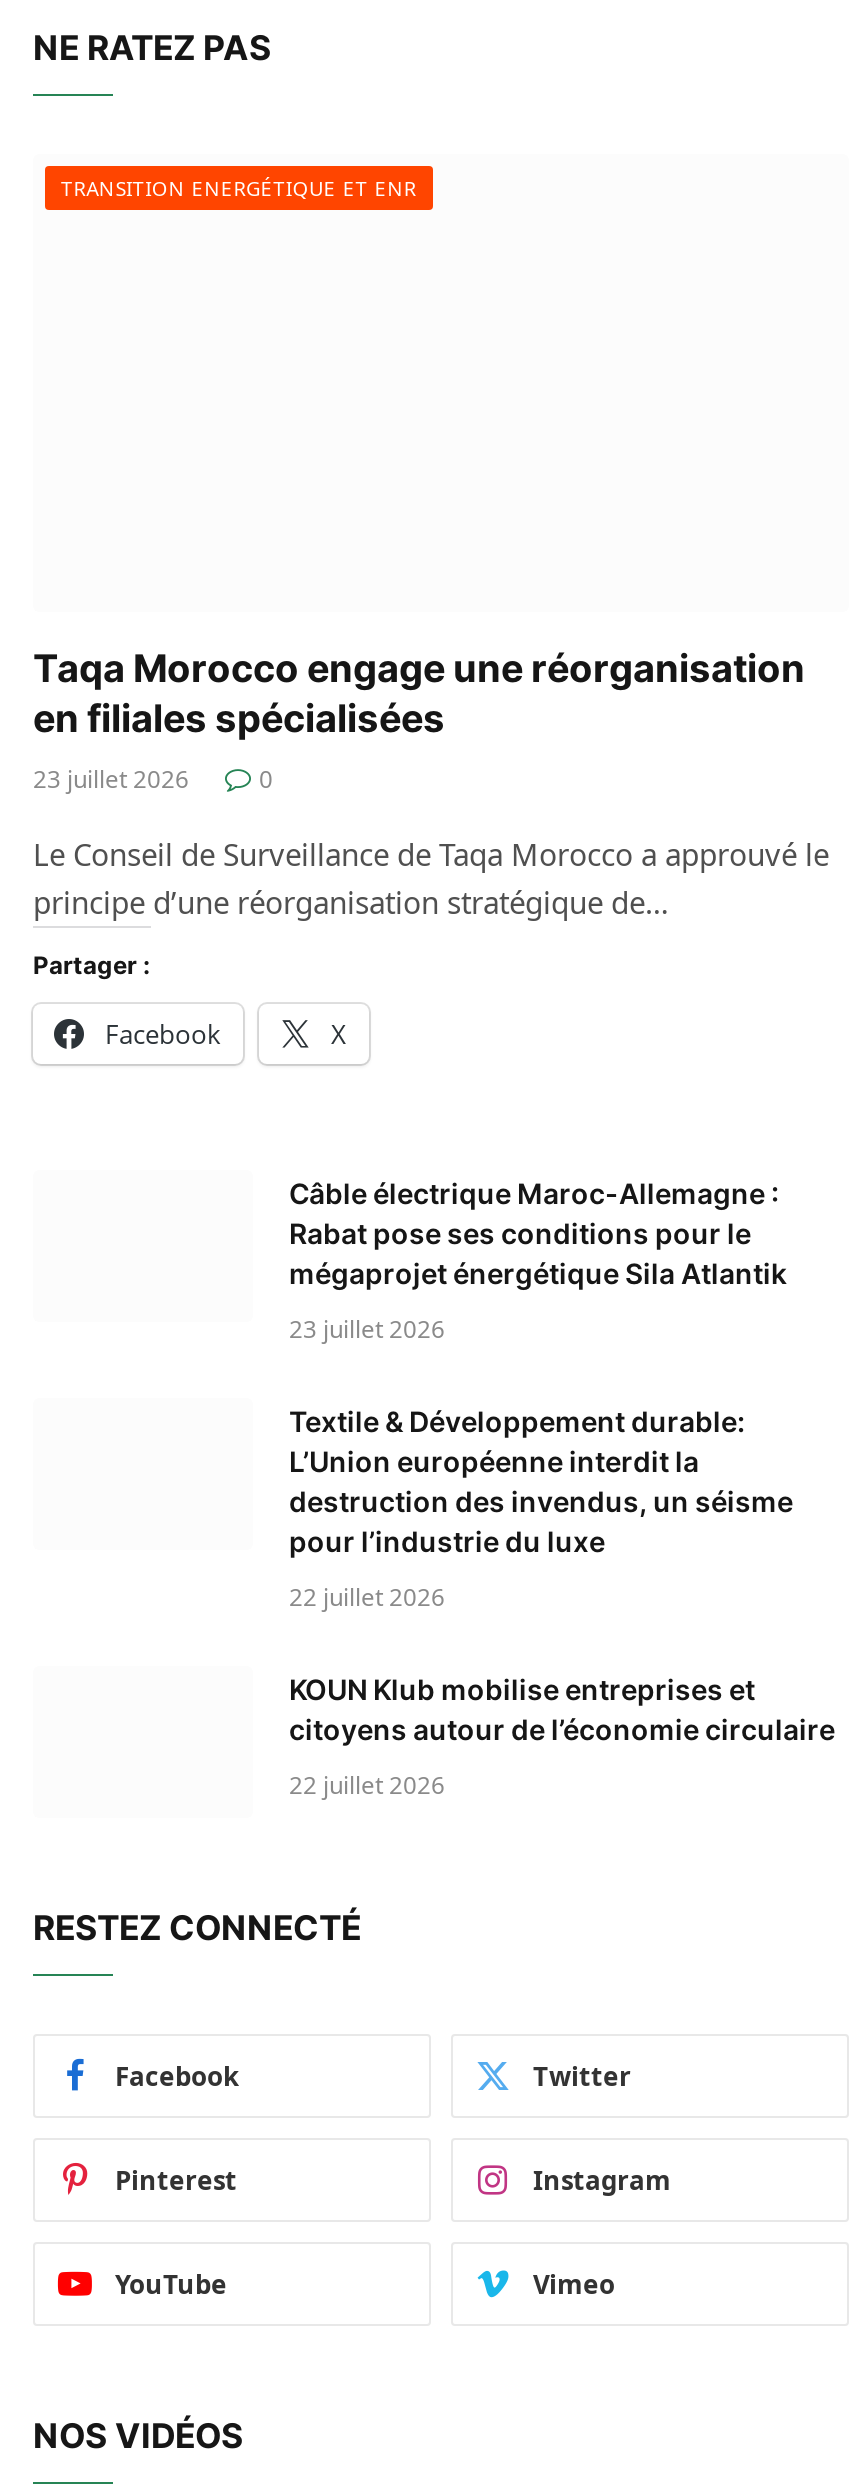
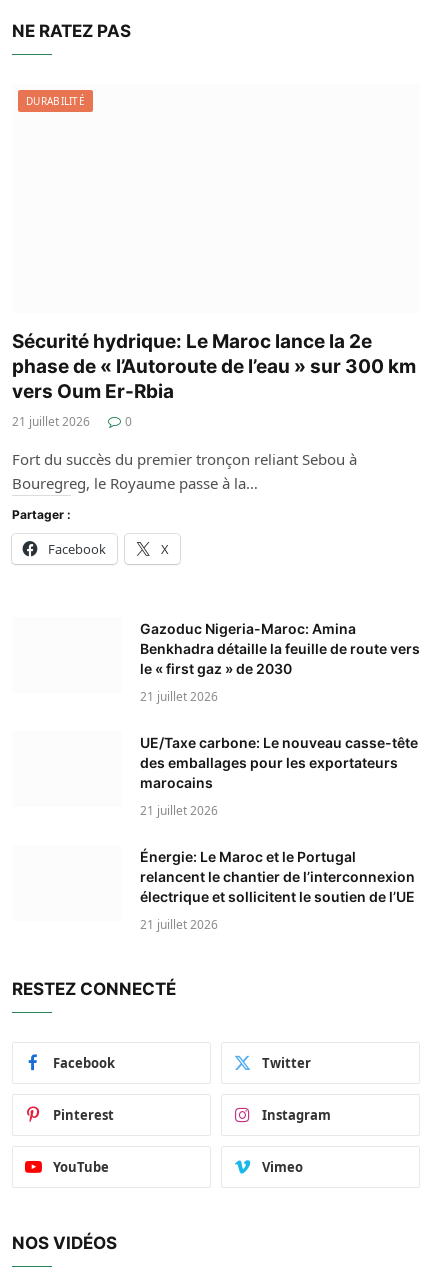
[61,174,416,202] TRANSITION ENERGÉTIQUE ET ENR -> [26,94,85,108] DURABILITÉ
[33,647,805,797] Taqa Morocco engage une réorganisation | en filiales spécialisées | 23 juillet 2026 -> [12,330,416,430] Sécurité hydrique: Le Maroc lance la 2e | phase de « l’Autoroute de l’eau » sur 300 km | vers Oum Er-Rbia | 21 juillet 2026
[33,835,829,923] Le Conseil de Surveillance de Taqa Morocco a approuvé le | principe d’une réorganisation stratégique de… -> [12,449,357,493] Fort du succès du premier tronçon reliant Sebou à | Bouregreg, le Royaume passe à la…
[289,1177,787,1291] Câble électrique Maroc-Allemagne : | Rabat pose ses conditions pour le | mégaprojet énergétique Sila Atlantik -> [140,620,420,677] Gazoduc Nigeria-Maroc: Amina | Benkhadra détaille la feuille de route vers | le « first gaz » de 2030
[289,1313,445,1347] 23 juillet 2026 -> [140,688,218,705] 21 juillet 2026
[289,1405,793,1559] Textile & Développement durable: | L’Union européenne interdit la | destruction des invendus, un séisme | pour l’industrie du luxe -> [140,734,418,791] UE/Taxe carbone: Le nouveau casse-tête | des emballages pour les exportateurs | marocains
[289,1581,445,1615] 22 juillet 2026 -> [140,802,218,819] 21 juillet 2026
[289,1673,835,1747] KOUN Klub mobilise entreprises et | citoyens autour de l’économie circulaire -> [140,848,415,905] Énergie: Le Maroc et le Portugal | relancent le chantier de l’interconnexion | électrique et sollicitent le soutien de l’UE
[289,1769,445,1803] 22 juillet 2026 -> [140,916,218,933] 21 juillet 2026

